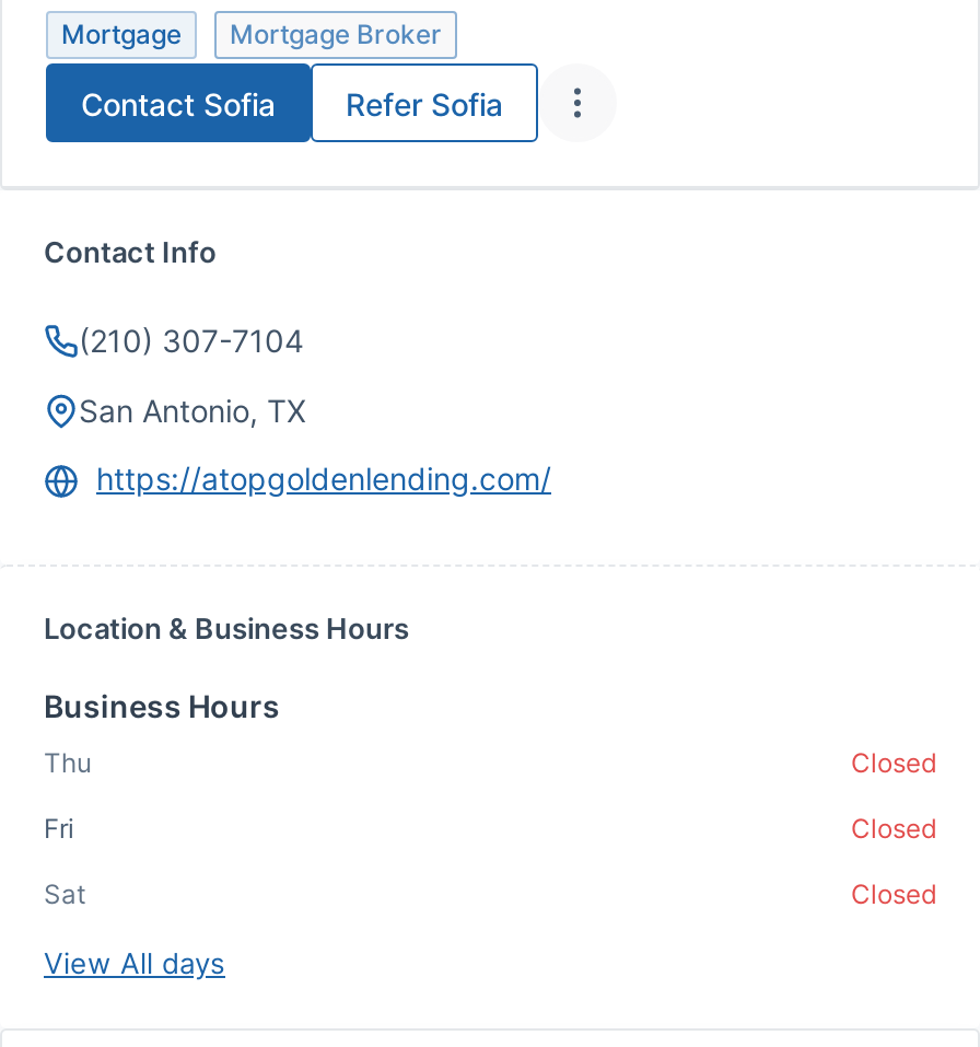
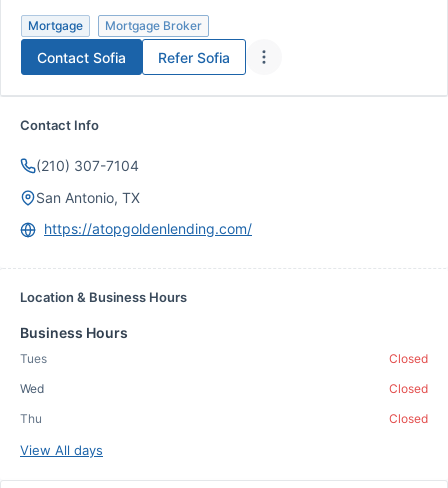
moved [44,746,92,779] -> [20,411,42,426]: Thu
none -> [20,351,47,366] Tues
[44,812,74,845] Fri -> [20,381,44,396] Wed
[44,877,85,910] Sat -> none

